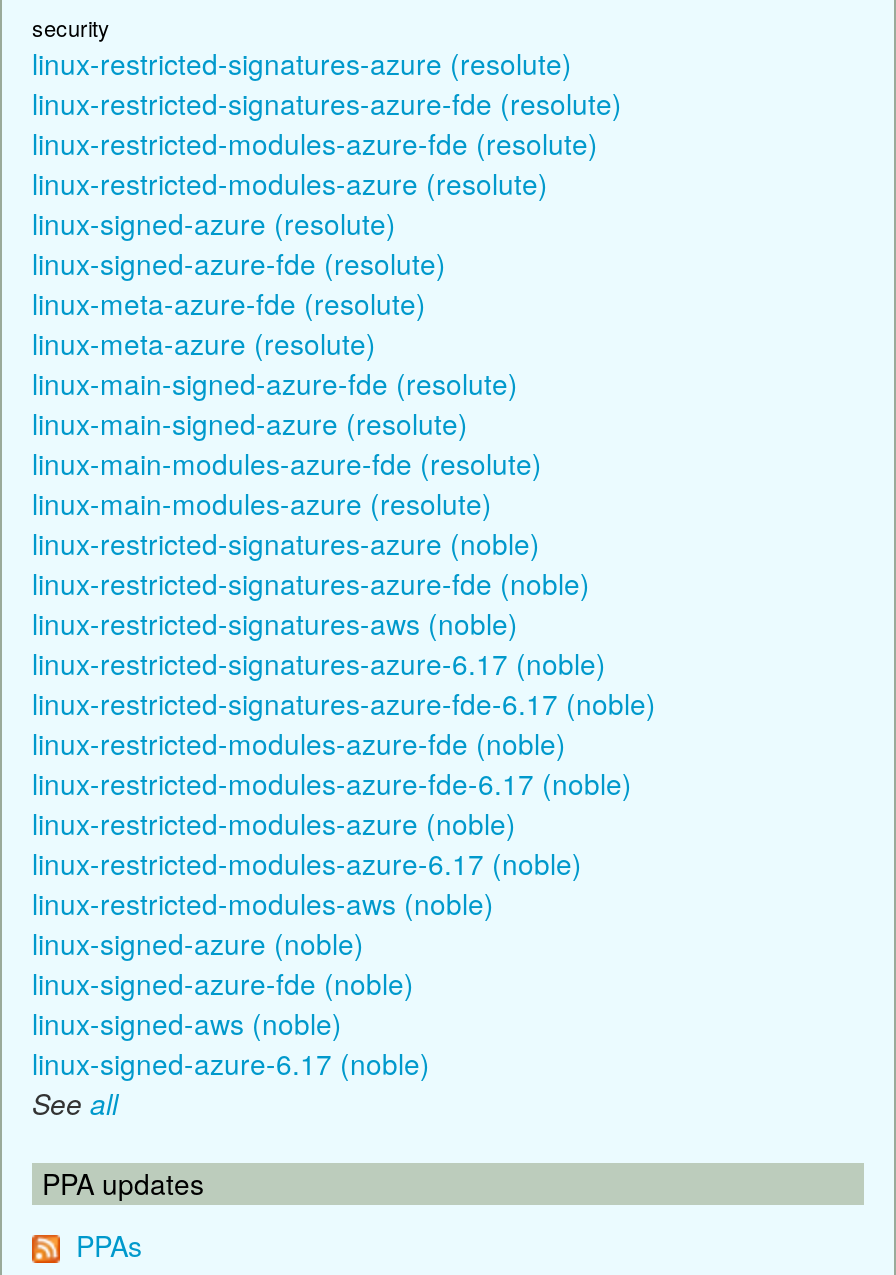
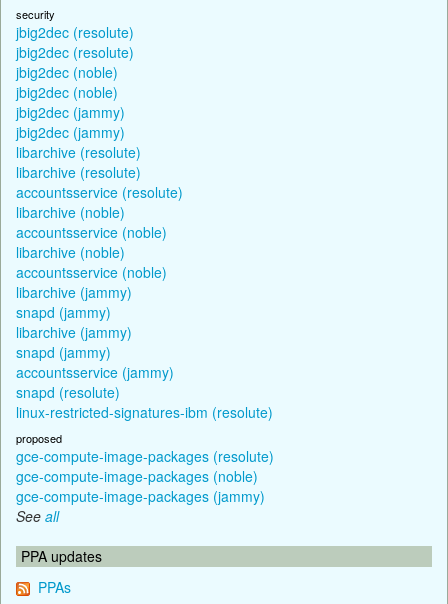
[32,43,656,1083] linux-restricted-signatures-azure (resolute) | linux-restricted-signatures-azure-fde (resolute) | linux-restricted-modules-azure-fde (resolute) | linux-restricted-modules-azure (resolute) | linux-signed-azure (resolute) | linux-signed-azure-fde (resolute) | linux-meta-azure-fde (resolute) | linux-meta-azure (resolute) | linux-main-signed-azure-fde (resolute) | linux-main-signed-azure (resolute) | linux-main-modules-azure-fde (resolute) | linux-main-modules-azure (resolute) | linux-restricted-signatures-azure (noble) | linux-restricted-signatures-azure-fde (noble) | linux-restricted-signatures-aws (noble) | linux-restricted-signatures-azure-6.17 (noble) | linux-restricted-signatures-azure-fde-6.17 (noble) | linux-restricted-modules-azure-fde (noble) | linux-restricted-modules-azure-fde-6.17 (noble) | linux-restricted-modules-azure (noble) | linux-restricted-modules-azure-6.17 (noble) | linux-restricted-modules-aws (noble) | linux-signed-azure (noble) | linux-signed-azure-fde (noble) | linux-signed-aws (noble) | linux-signed-azure-6.17 (noble) -> [16,22,274,506] jbig2dec (resolute) | jbig2dec (resolute) | jbig2dec (noble) | jbig2dec (noble) | jbig2dec (jammy) | jbig2dec (jammy) | libarchive (resolute) | libarchive (resolute) | accountsservice (resolute) | libarchive (noble) | accountsservice (noble) | libarchive (noble) | accountsservice (noble) | libarchive (jammy) | snapd (jammy) | libarchive (jammy) | snapd (jammy) | accountsservice (jammy) | snapd (resolute) | linux-restricted-signatures-ibm (resolute) | proposed | gce-compute-image-packages (resolute) | gce-compute-image-packages (noble) | gce-compute-image-packages (jammy)

